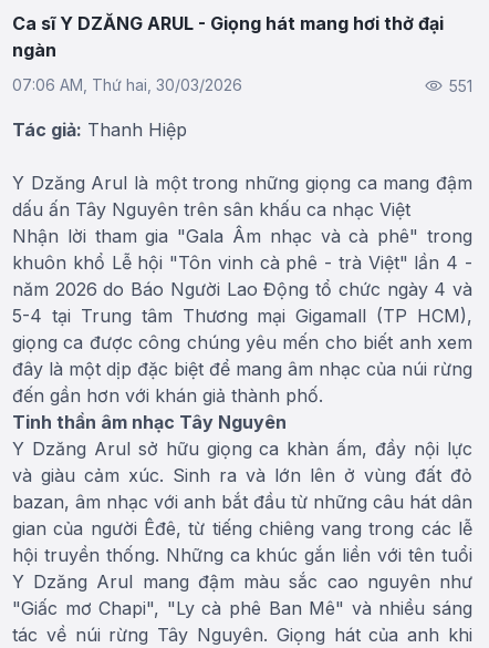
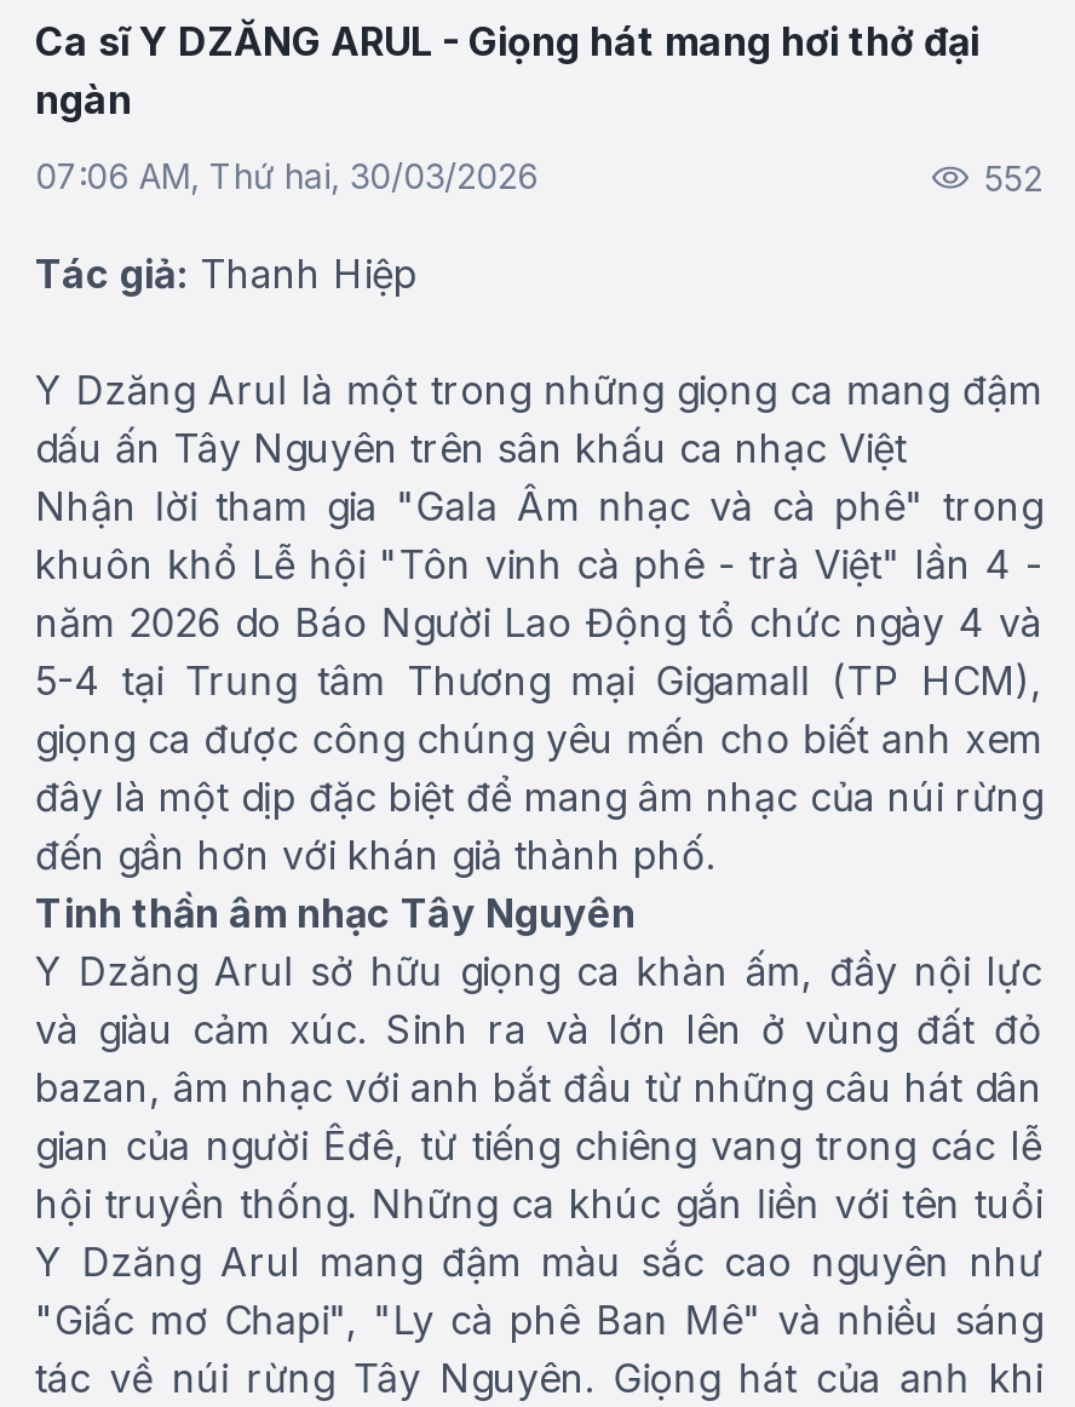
[449,76,472,95] 551 -> [984,156,1042,197] 552

